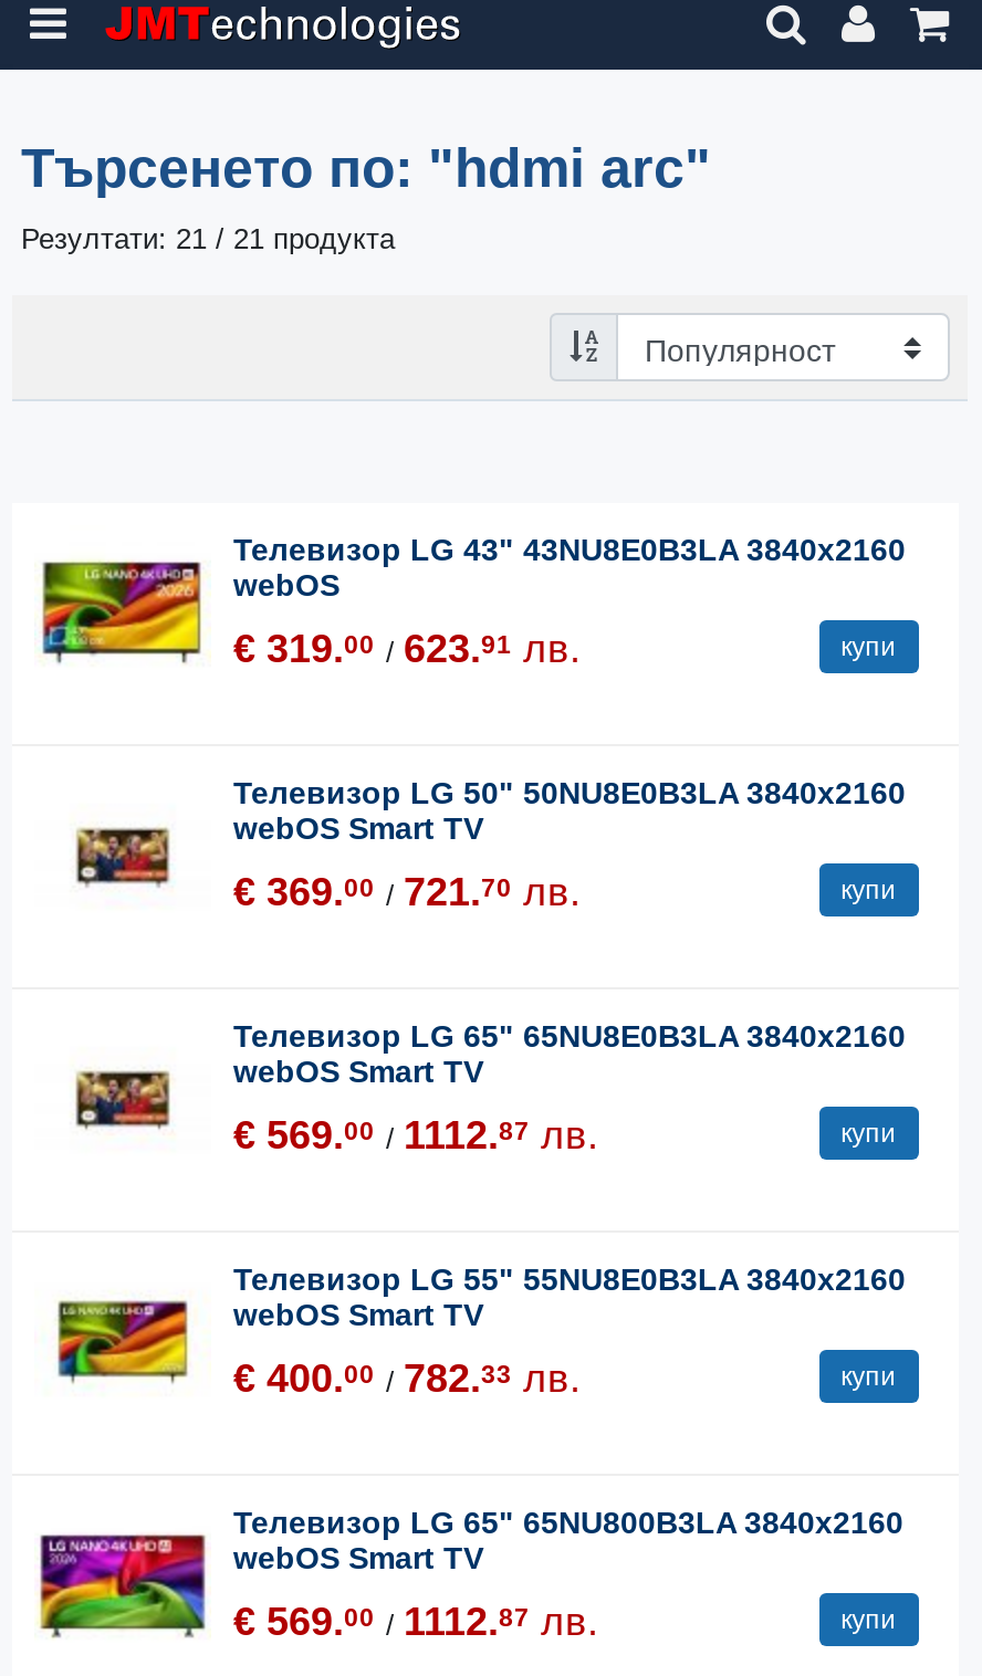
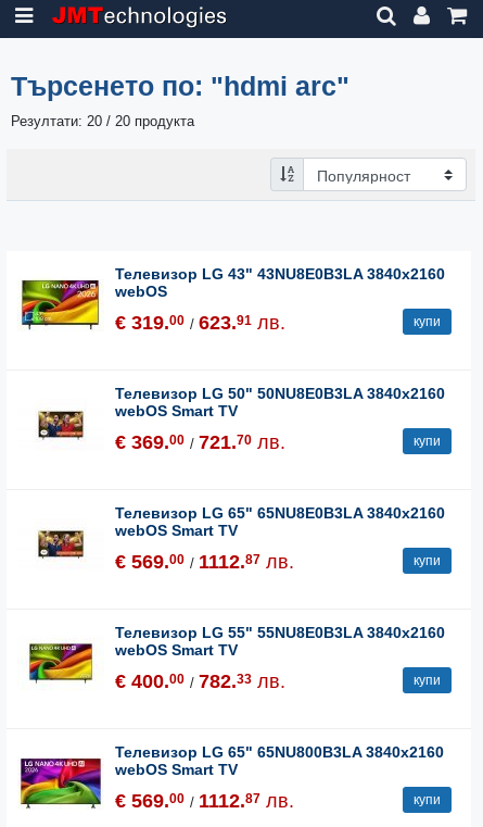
[21,221,395,254] Резултати: 21 / 21 продукта -> [11,113,194,129] Резултати: 20 / 20 продукта

